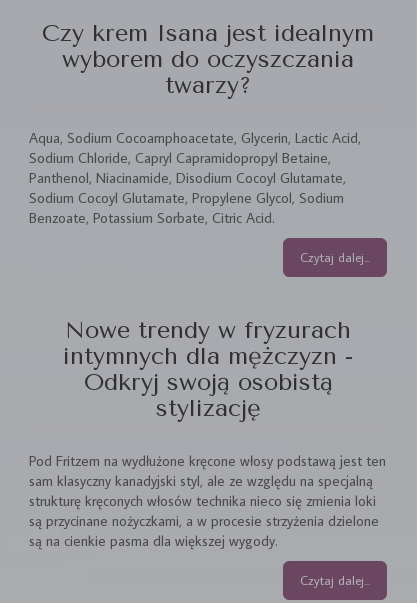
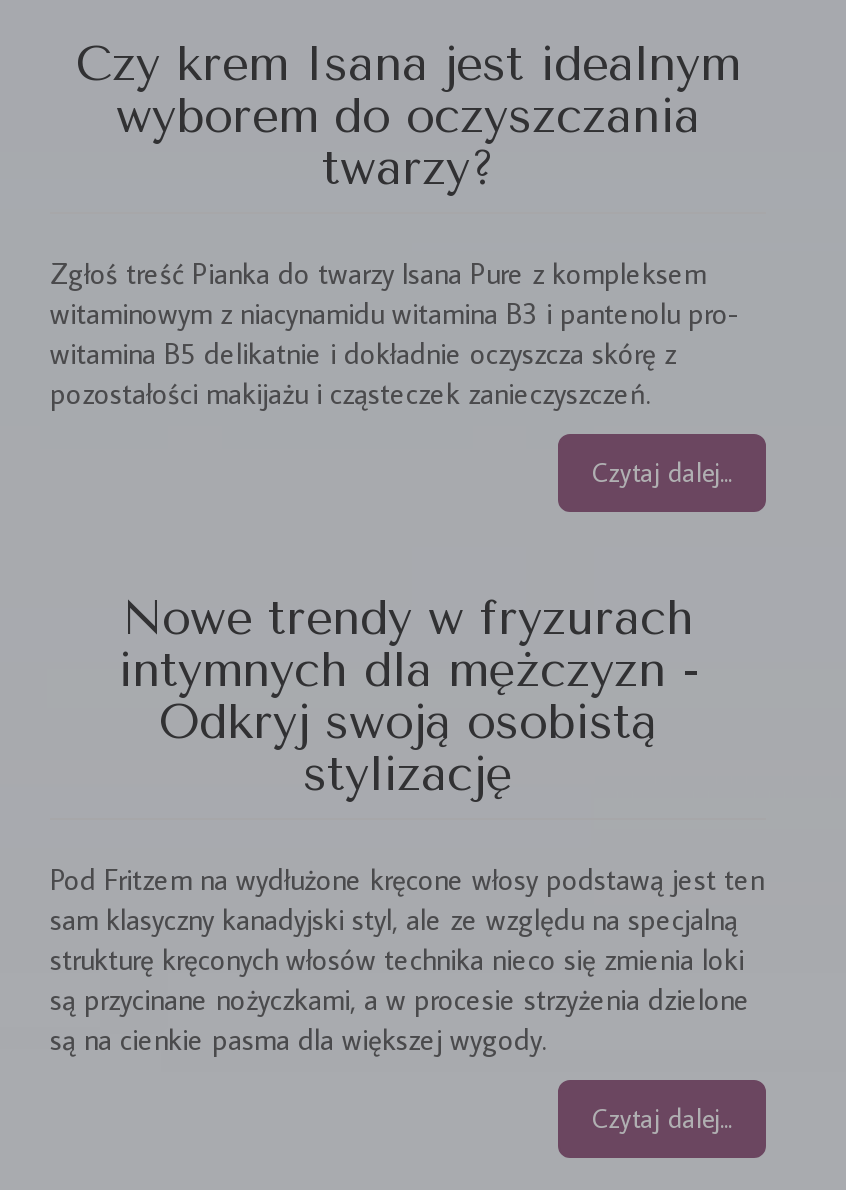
[29,128,361,227] Aqua, Sodium Cocoamphoacetate, Glycerin, Lactic Acid, | Sodium Chloride, Capryl Capramidopropyl Betaine, | Panthenol, Niacinamide, Disodium Cocoyl Glutamate, | Sodium Cocoyl Glutamate, Propylene Glycol, Sodium | Benzoate, Potassium Sorbate, Citric Acid. -> [50,254,740,412] Zgłoś treść Pianka do twarzy Isana Pure z kompleksem | witaminowym z niacynamidu witamina B3 i pantenolu pro- | witamina B5 delikatnie i dokładnie oczyszcza skórę z | pozostałości makijażu i cząsteczek zanieczyszczeń.

